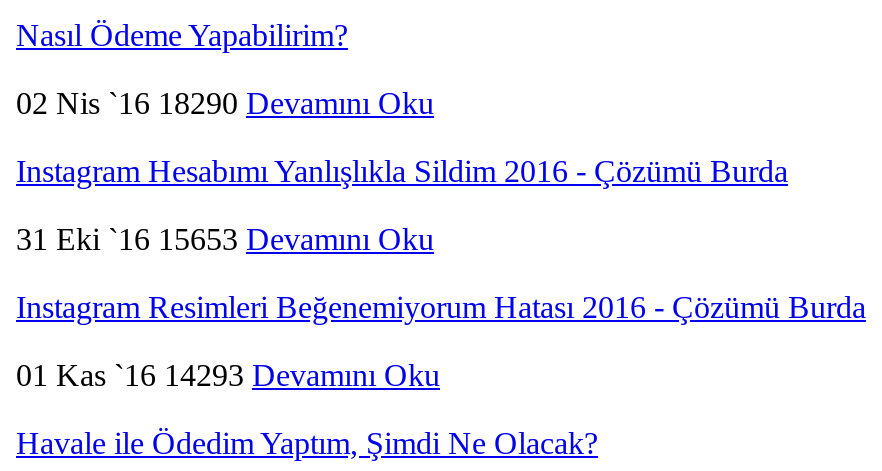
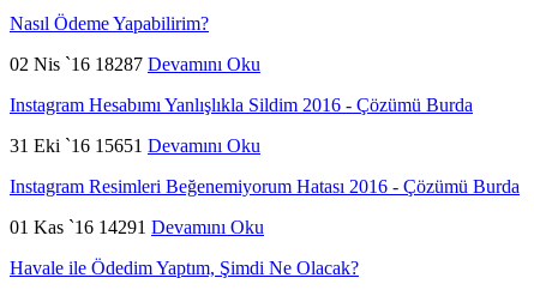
[16,86,434,120] 02 Nis `16 18290 Devamını Oku -> [10,54,260,74] 02 Nis `16 18287 Devamını Oku
[16,222,434,256] 31 Eki `16 15653 Devamını Oku -> [10,135,260,156] 31 Eki `16 15651 Devamını Oku
[16,358,440,392] 01 Kas `16 14293 Devamını Oku -> [10,217,264,237] 01 Kas `16 14291 Devamını Oku

